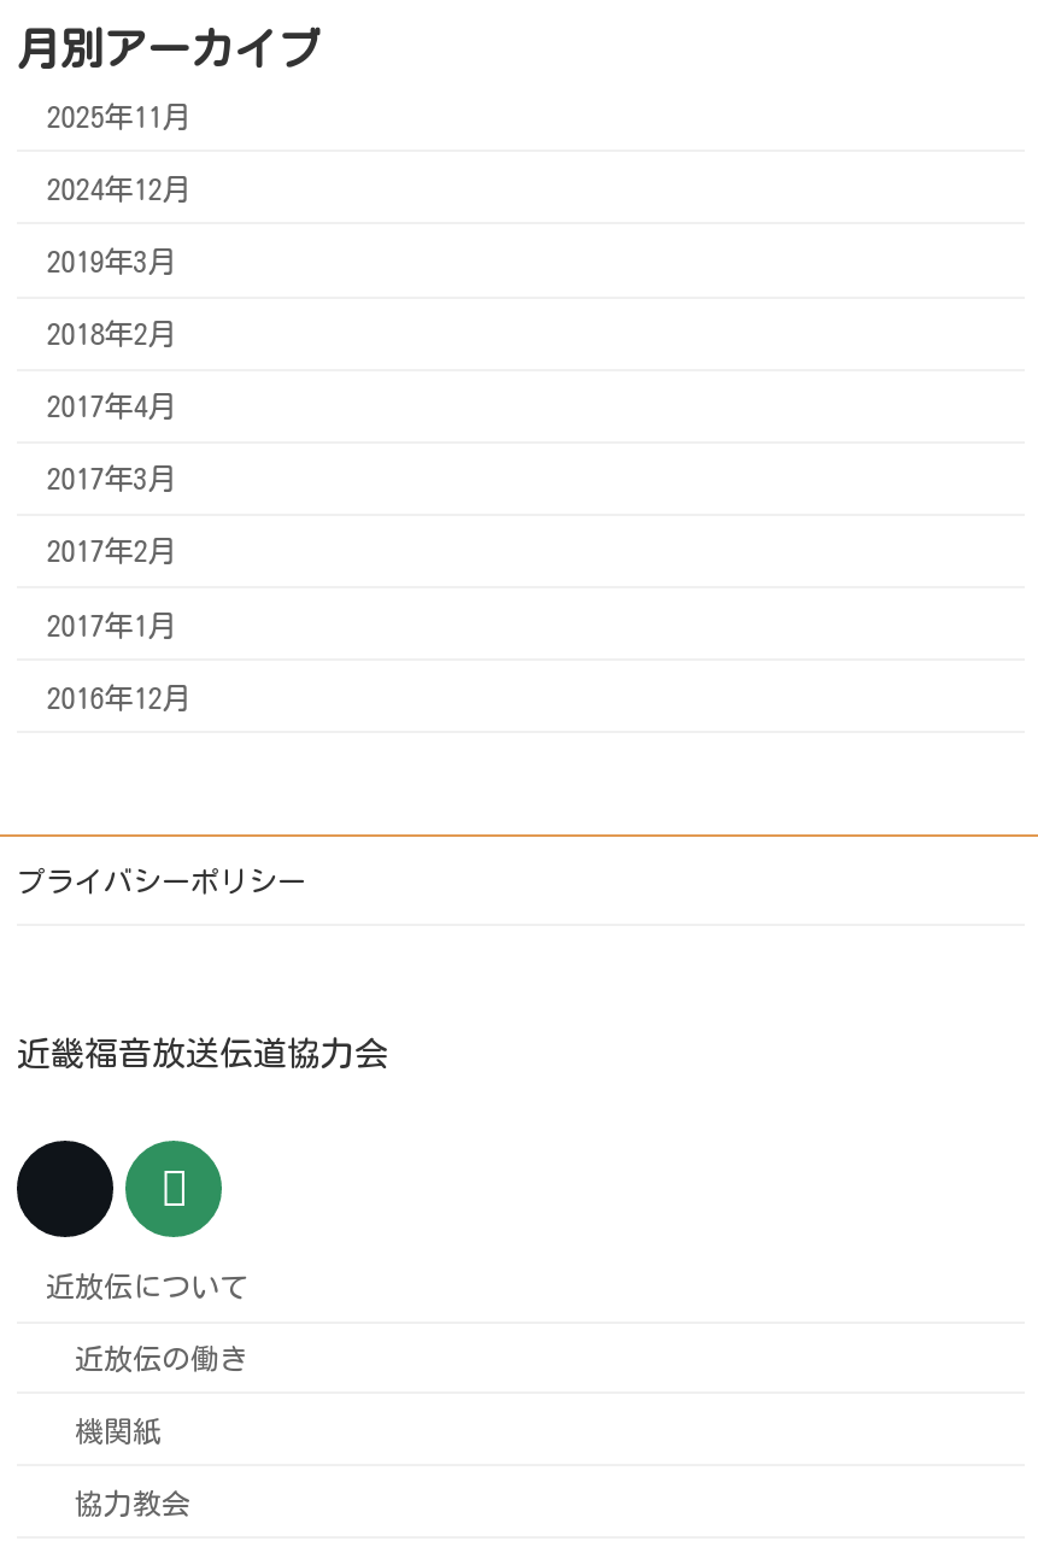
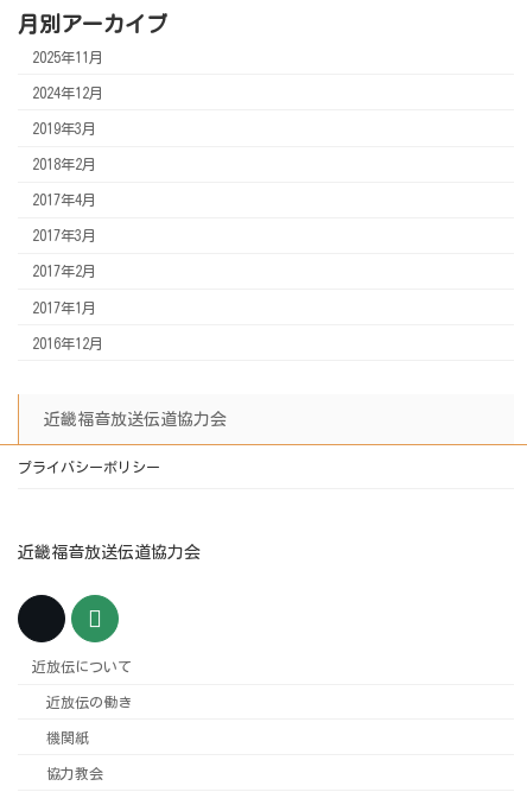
none -> [44,411,227,428] 近畿福音放送伝道協力会

